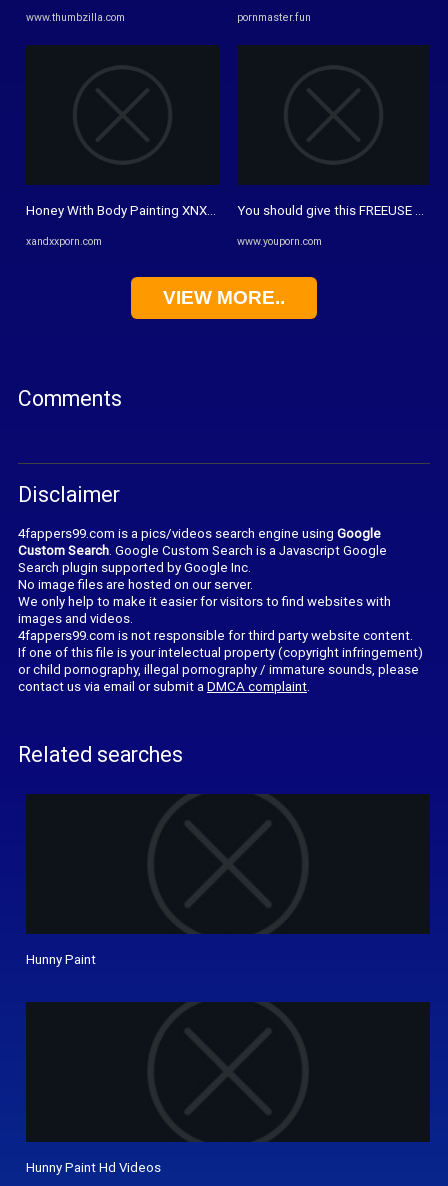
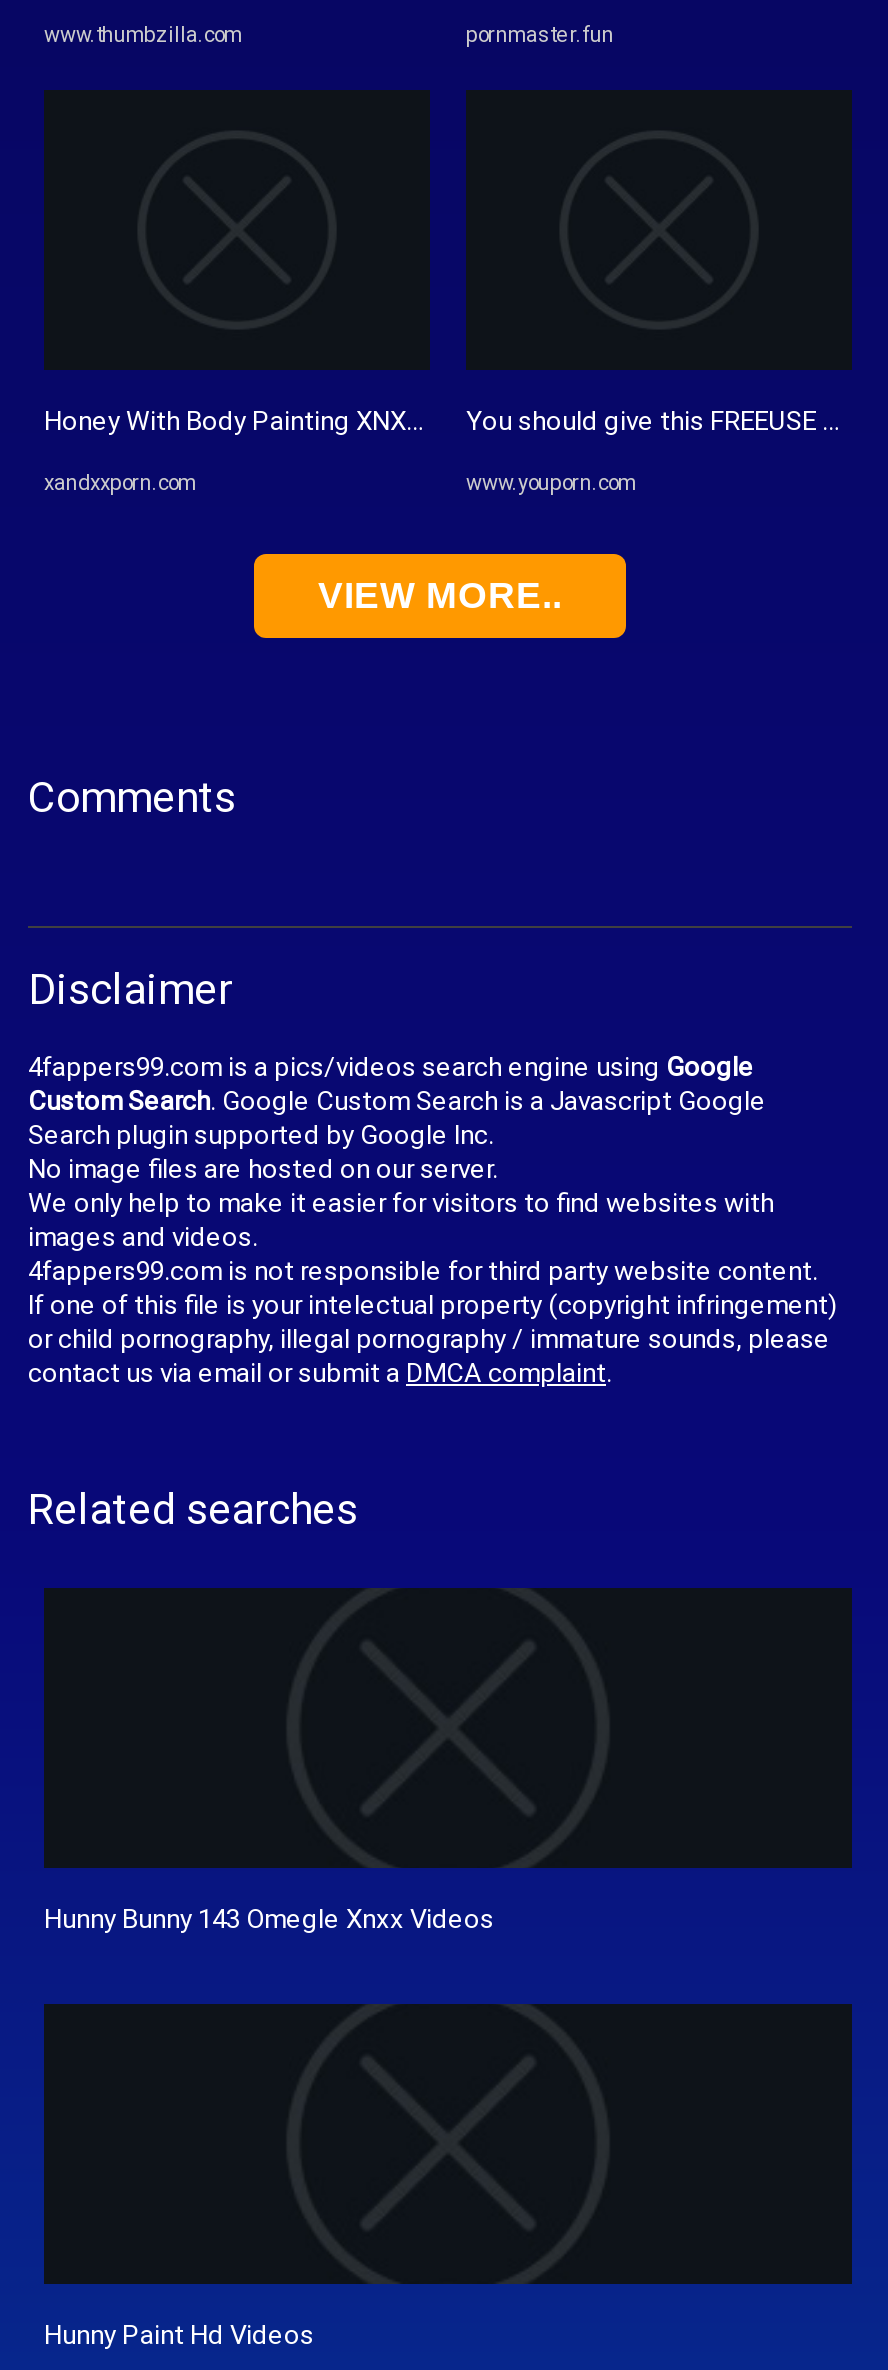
[26,951,96,968] Hunny Paint -> [44,1903,494,1937] Hunny Bunny 143 Omegle Xnxx Videos

